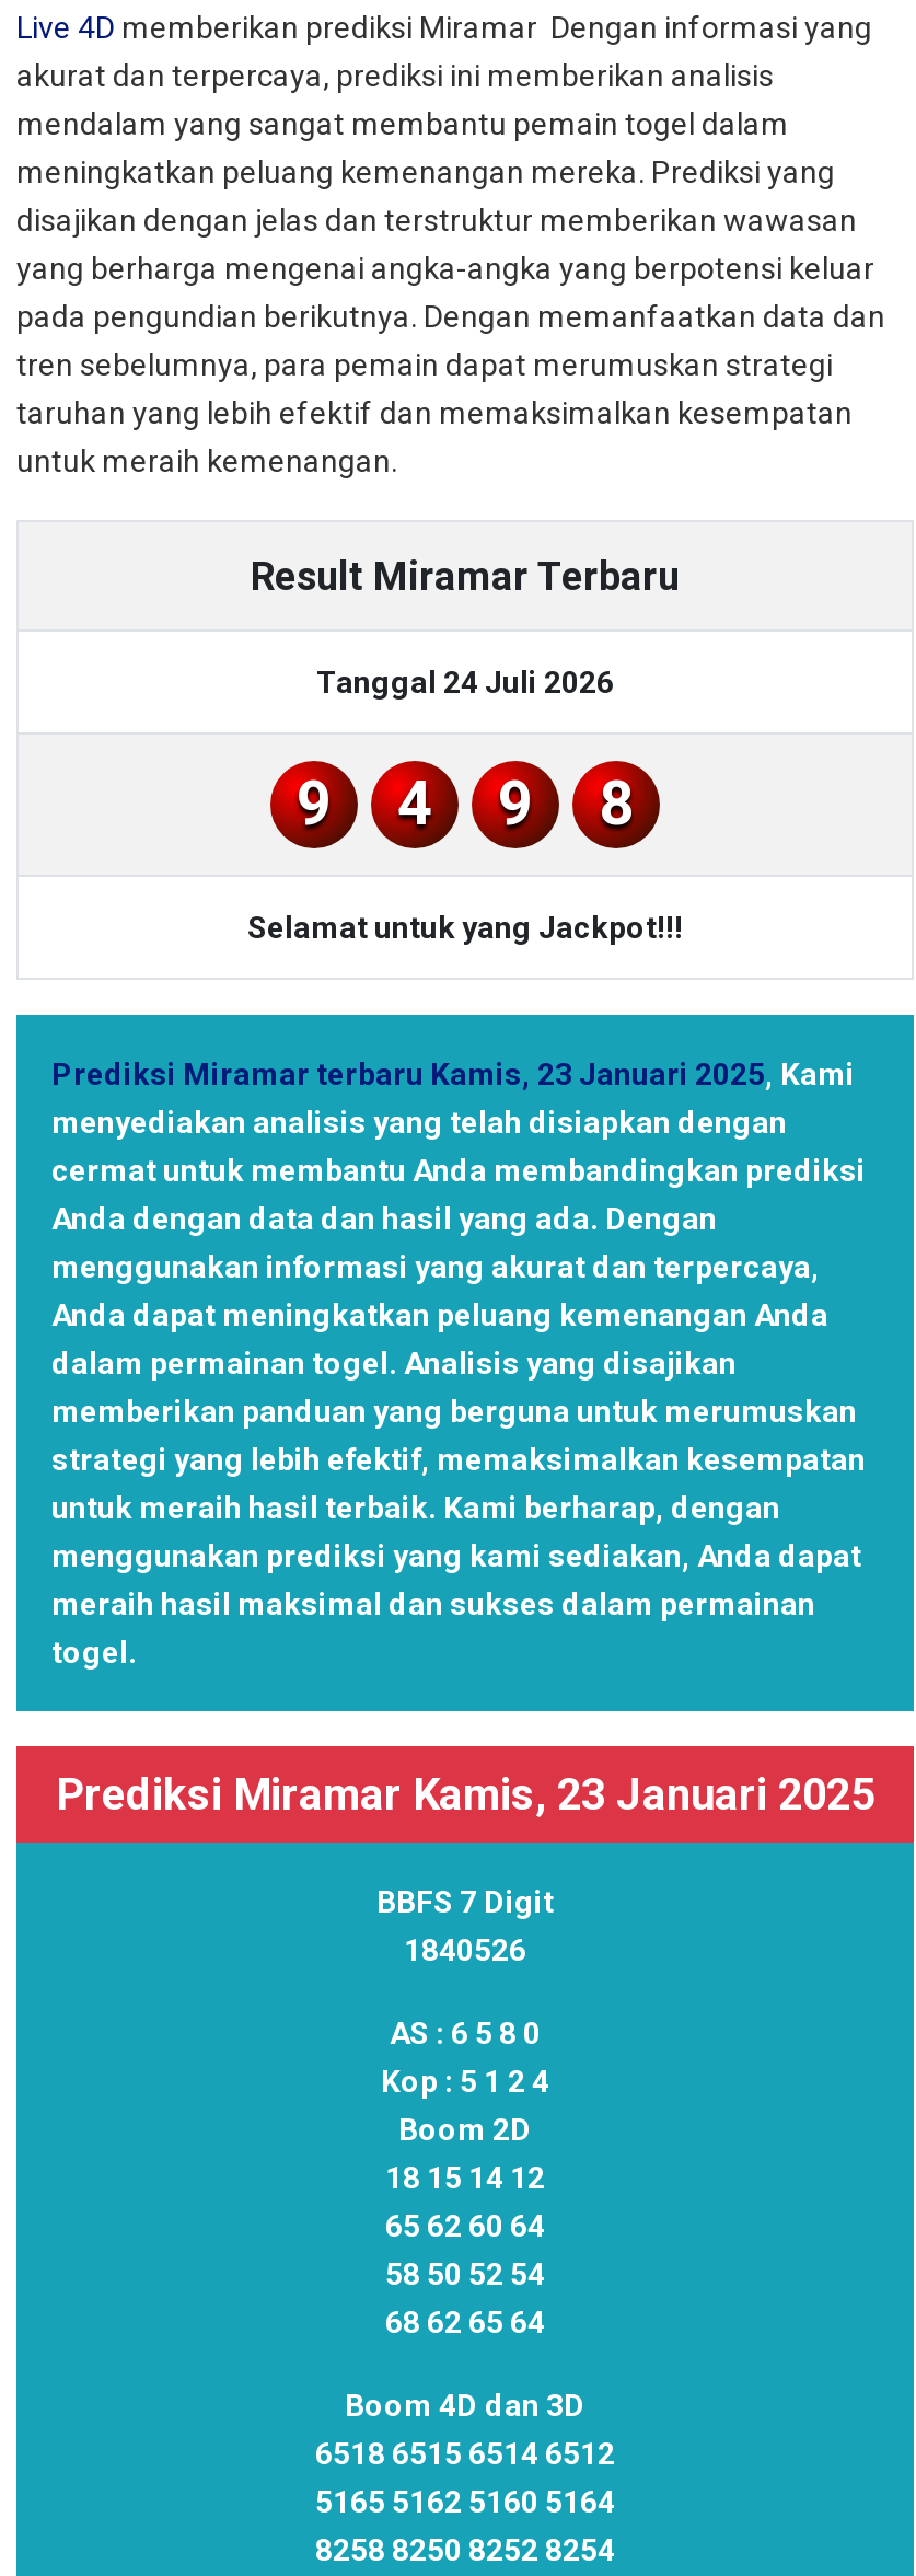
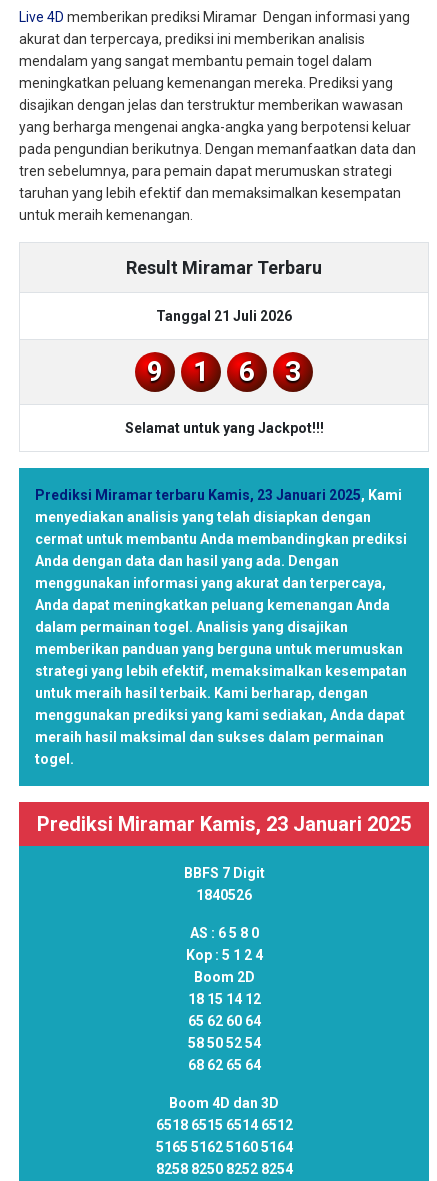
[316,664,614,699] Tanggal 24 Juli 2026 -> [156,308,292,324] Tanggal 21 Juli 2026
[397,767,432,839] 4 -> [193,355,209,388] 1
[498,767,533,839] 9 -> [239,355,255,388] 6
[599,767,634,839] 8 -> [285,355,301,388] 3

